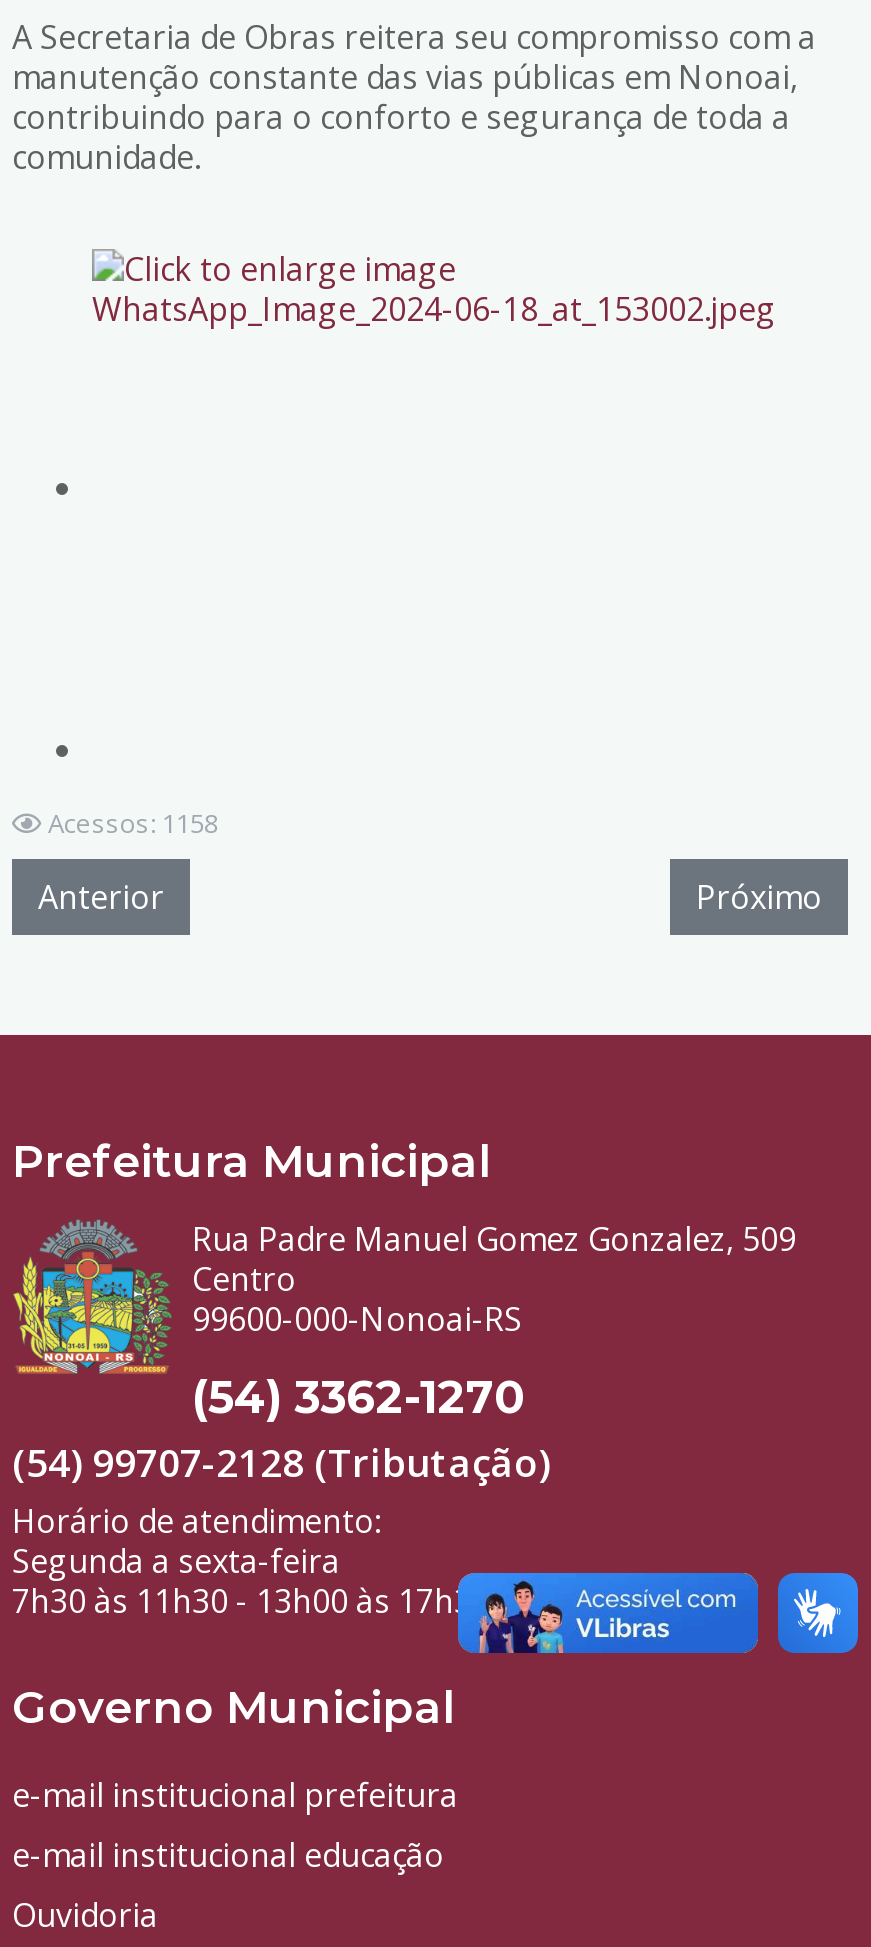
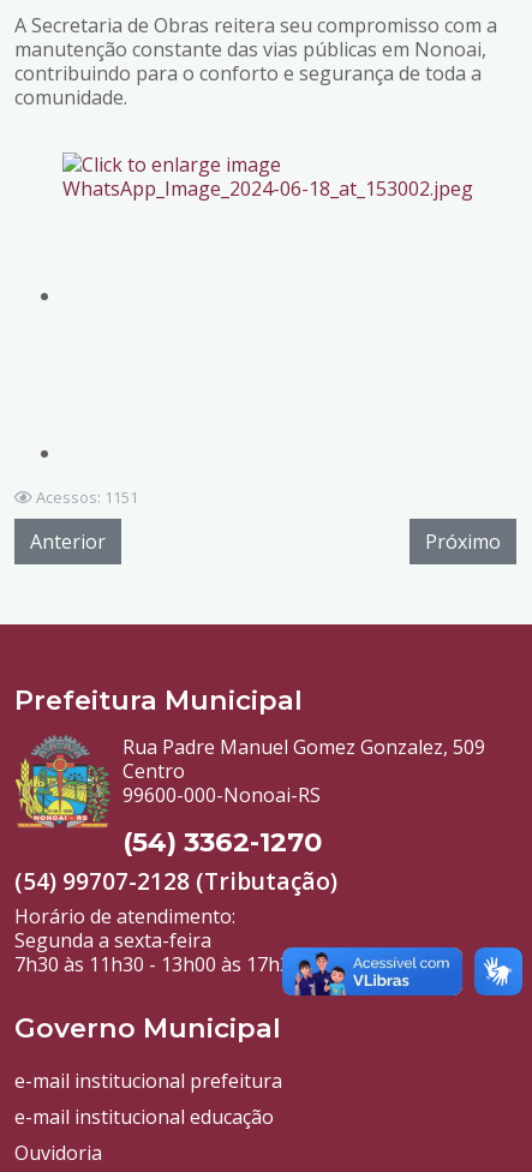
[48,806,218,842] Acessos: 1158 -> [36,487,138,509] Acessos: 1151

